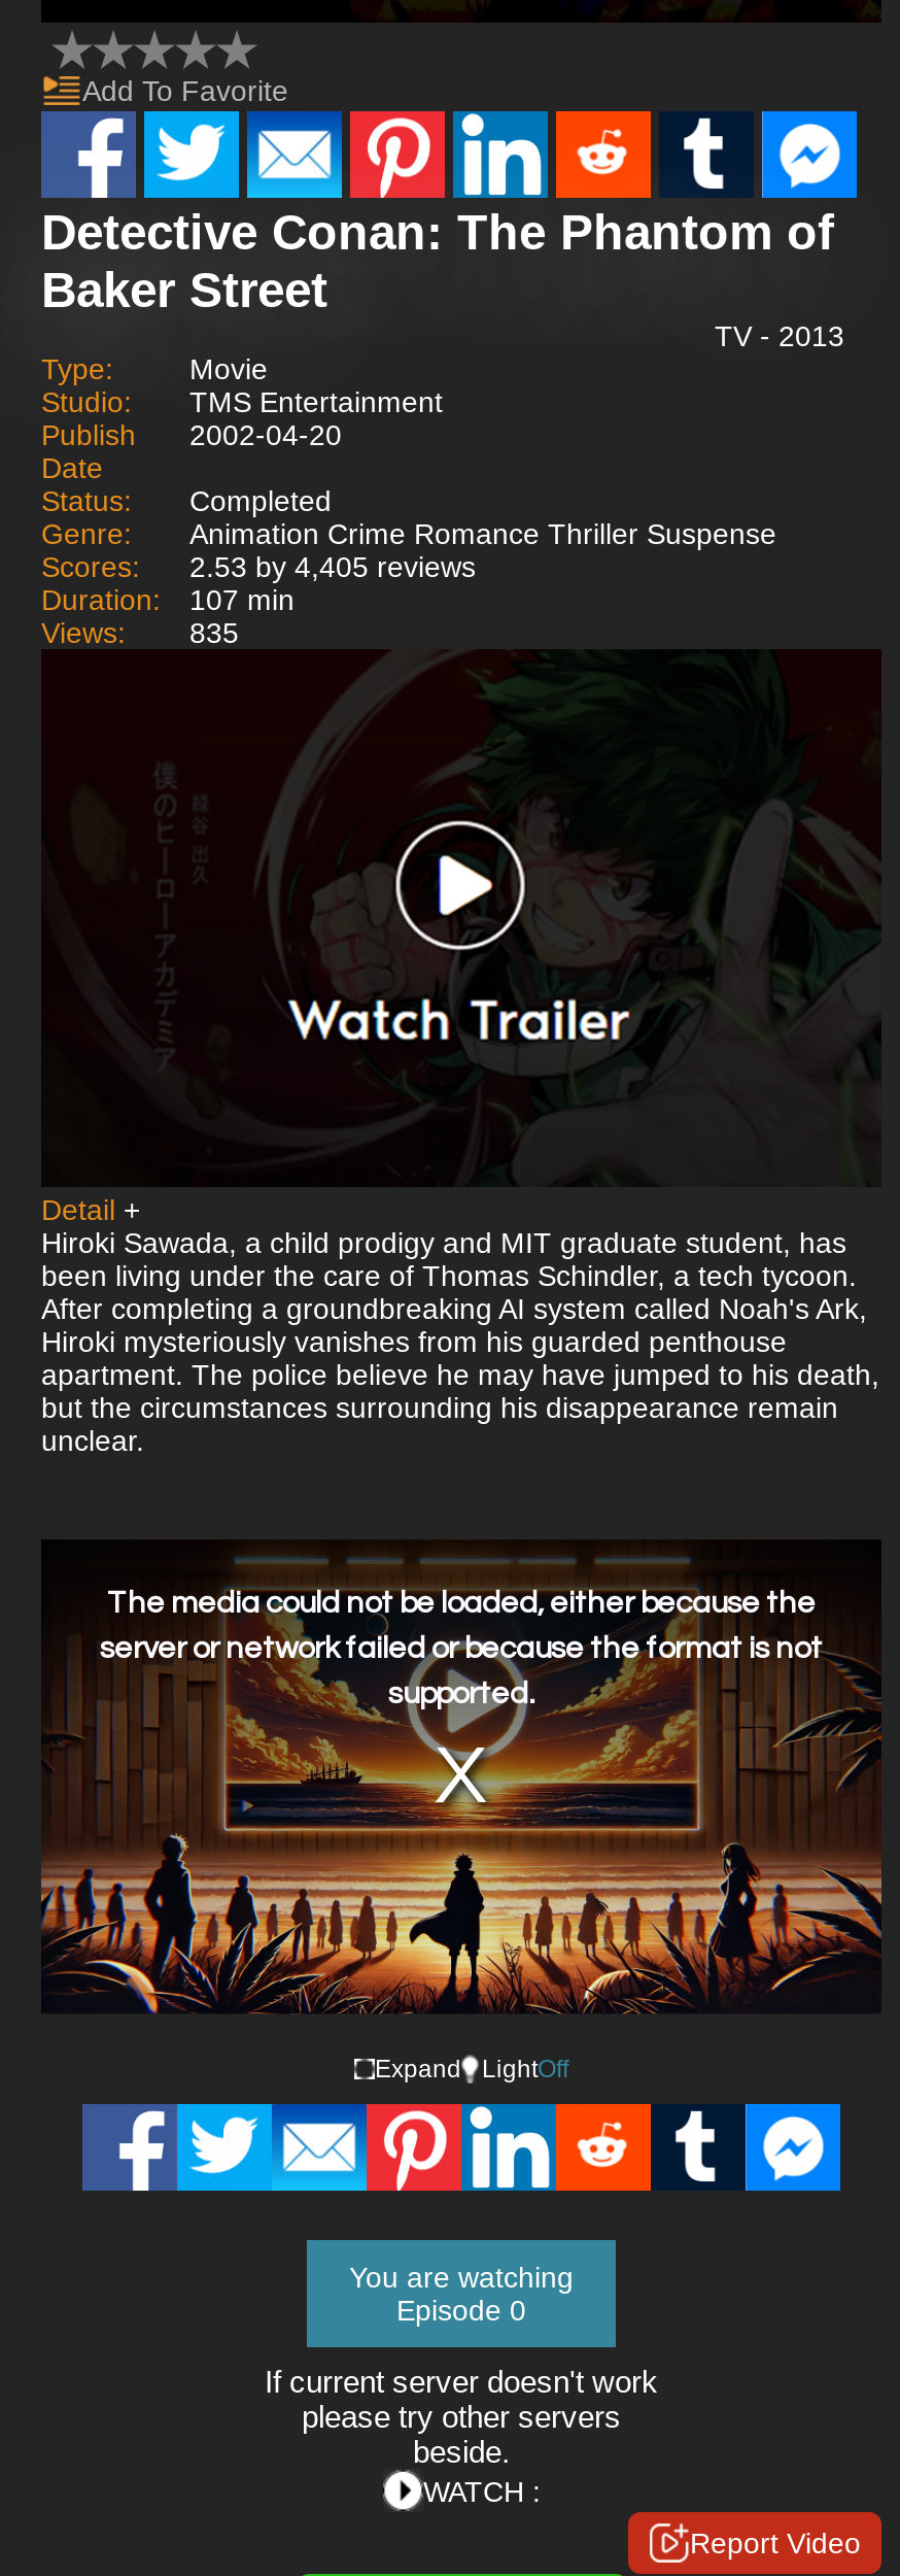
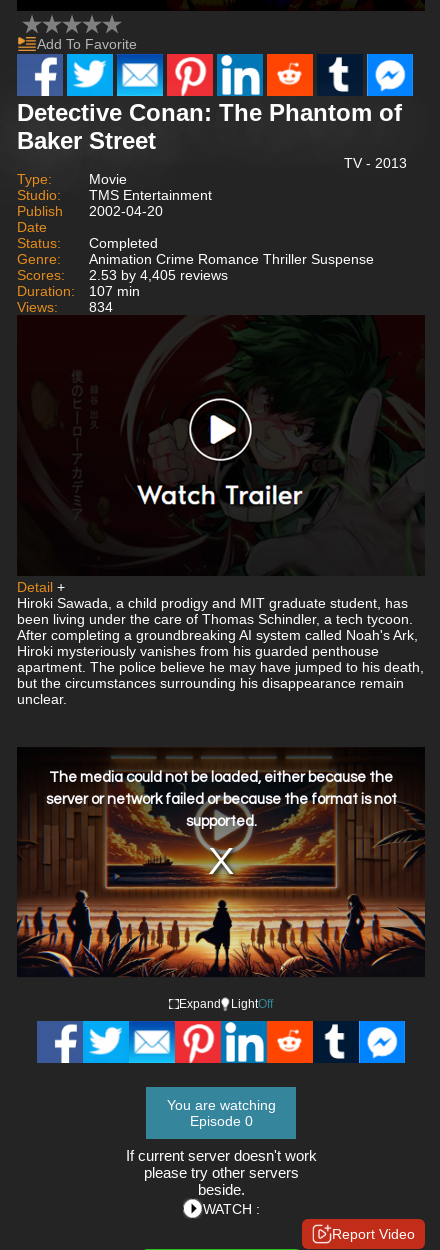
[41,616,239,649] Views: 835 -> [17,299,113,315] Views: 834

